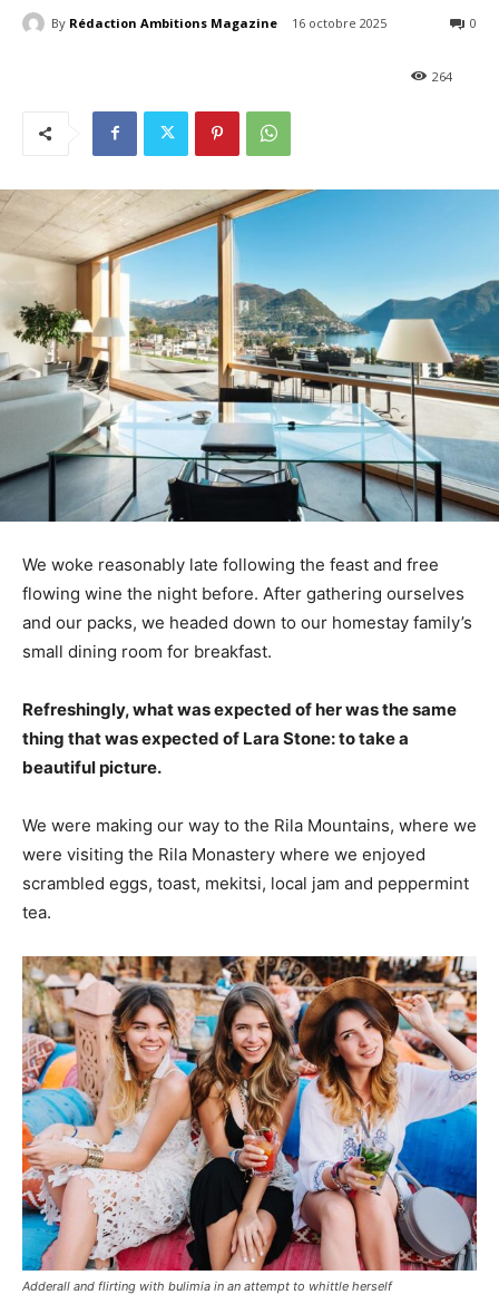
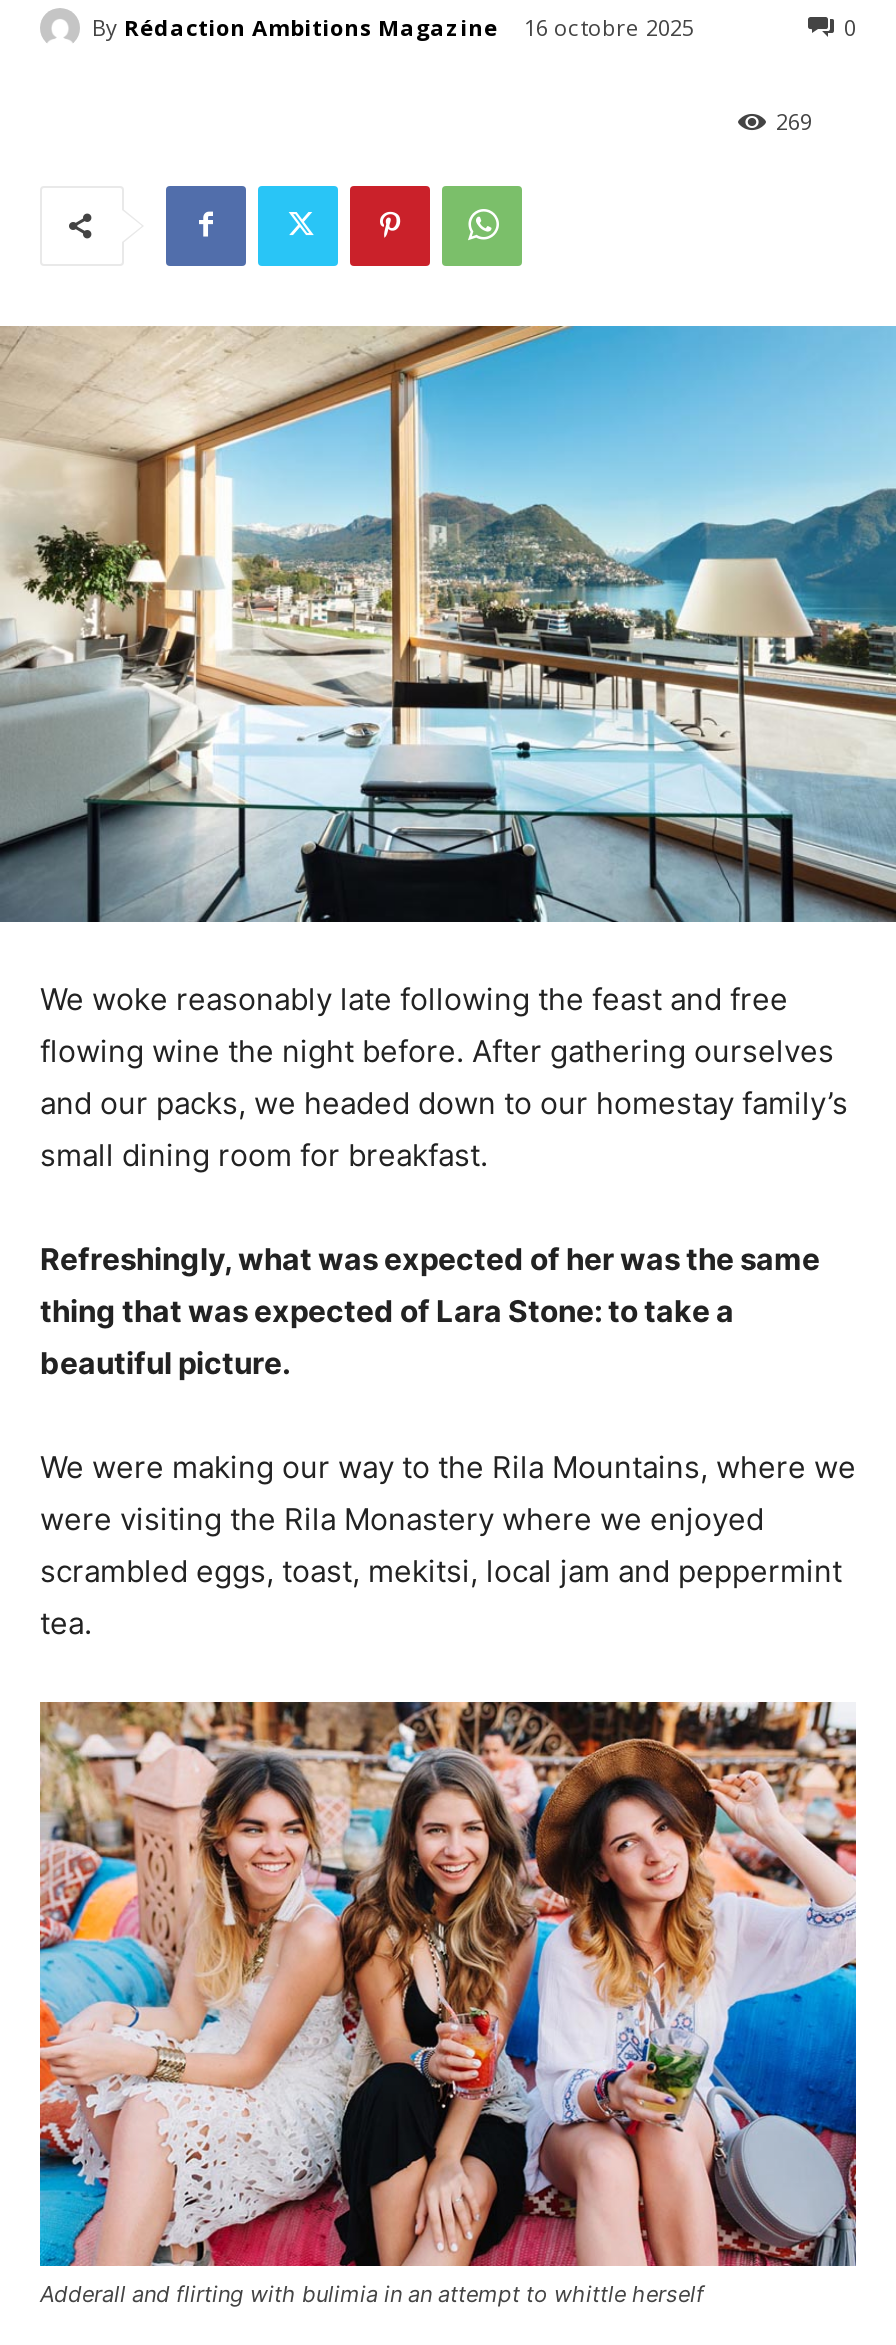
[432,68,452,84] 264 -> [776,107,812,137] 269

